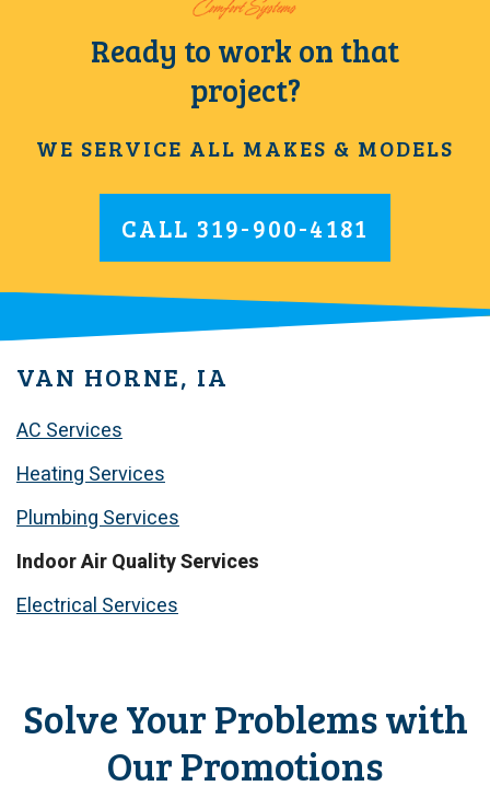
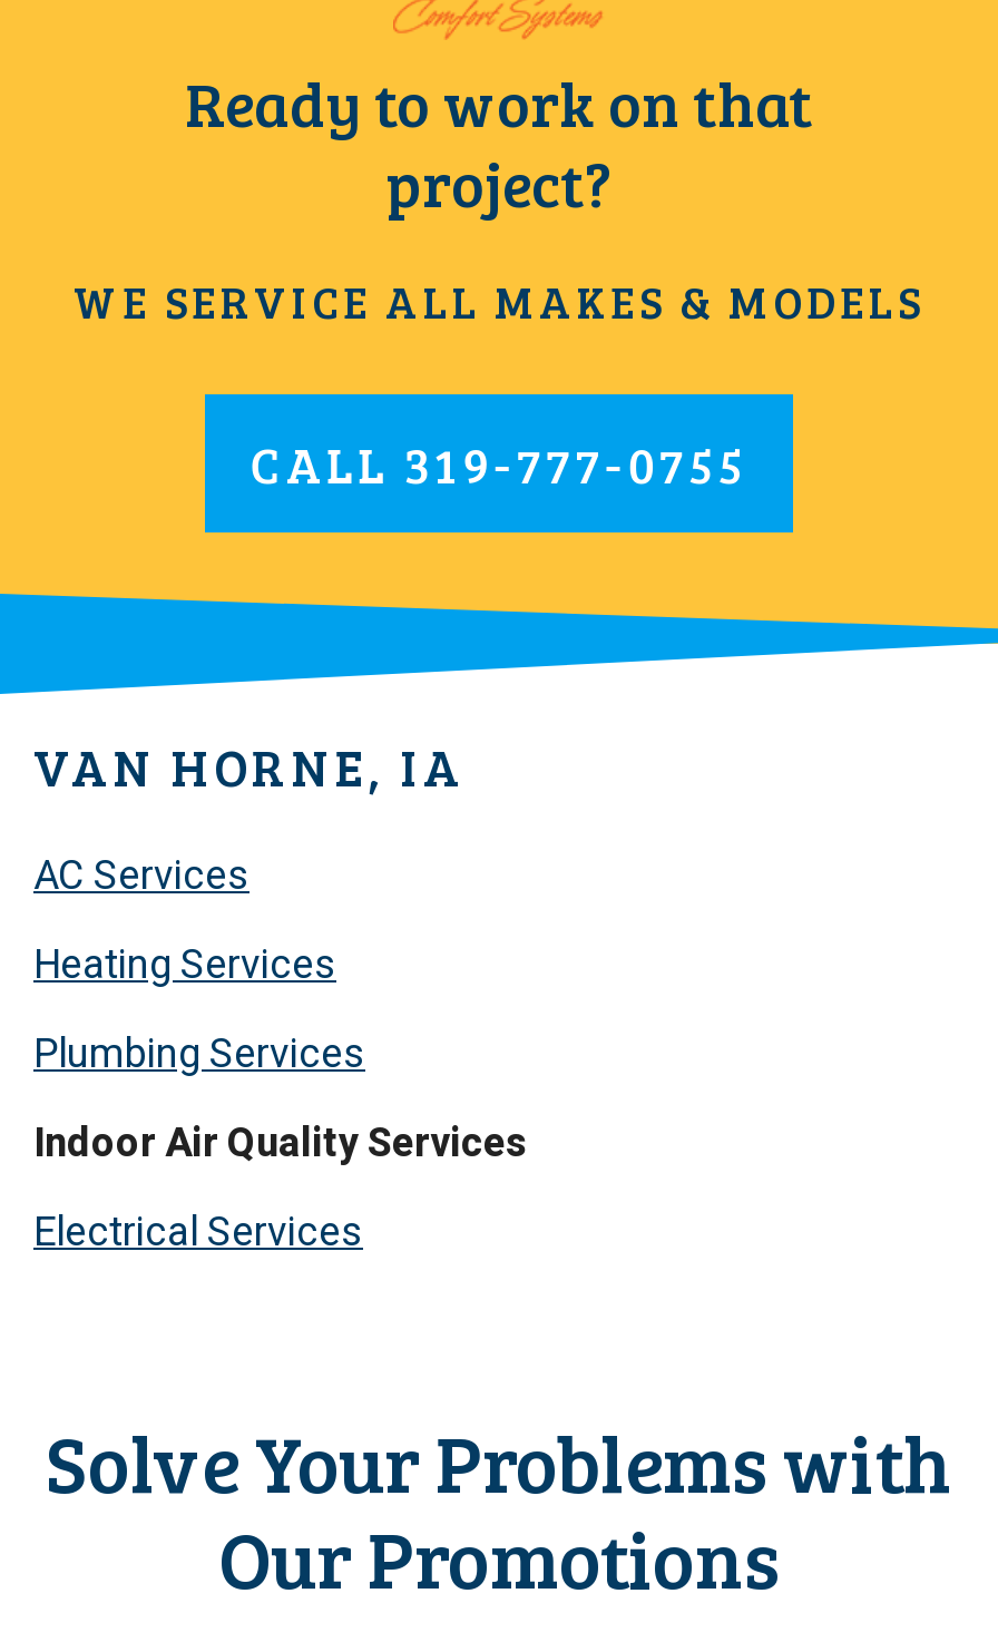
[121,211,369,244] CALL 319-900-4181 -> [250,429,748,496] CALL 319-777-0755

